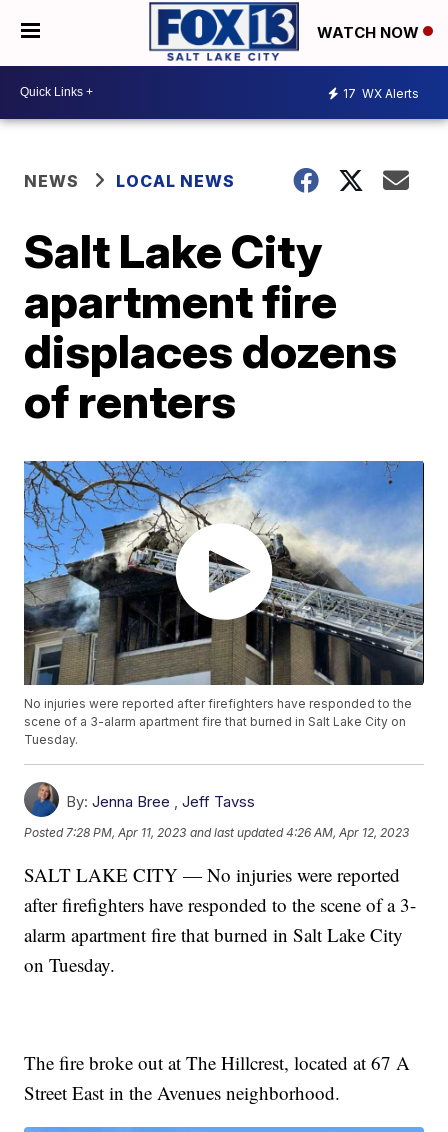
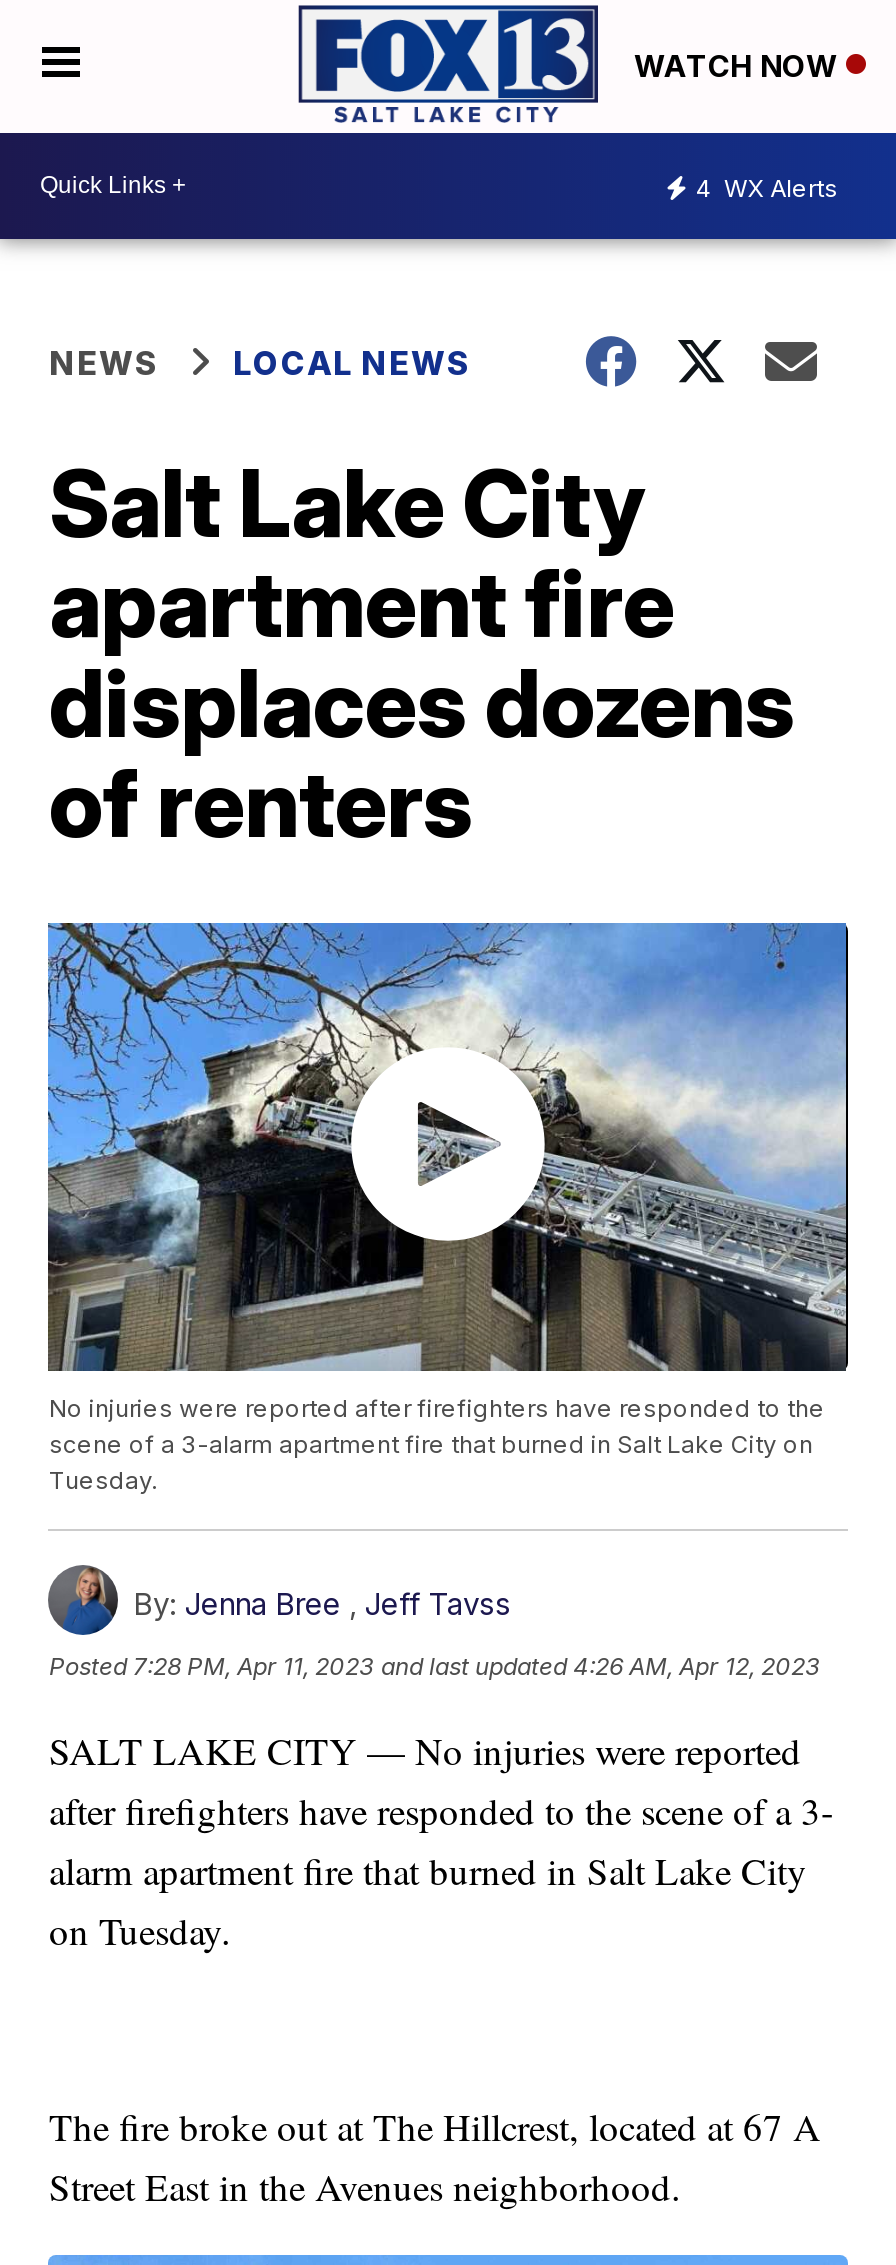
[343,86,419,101] 17 WX Alerts -> [696,173,838,203] 4 WX Alerts

